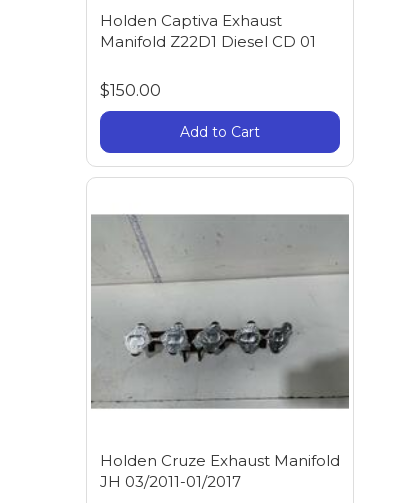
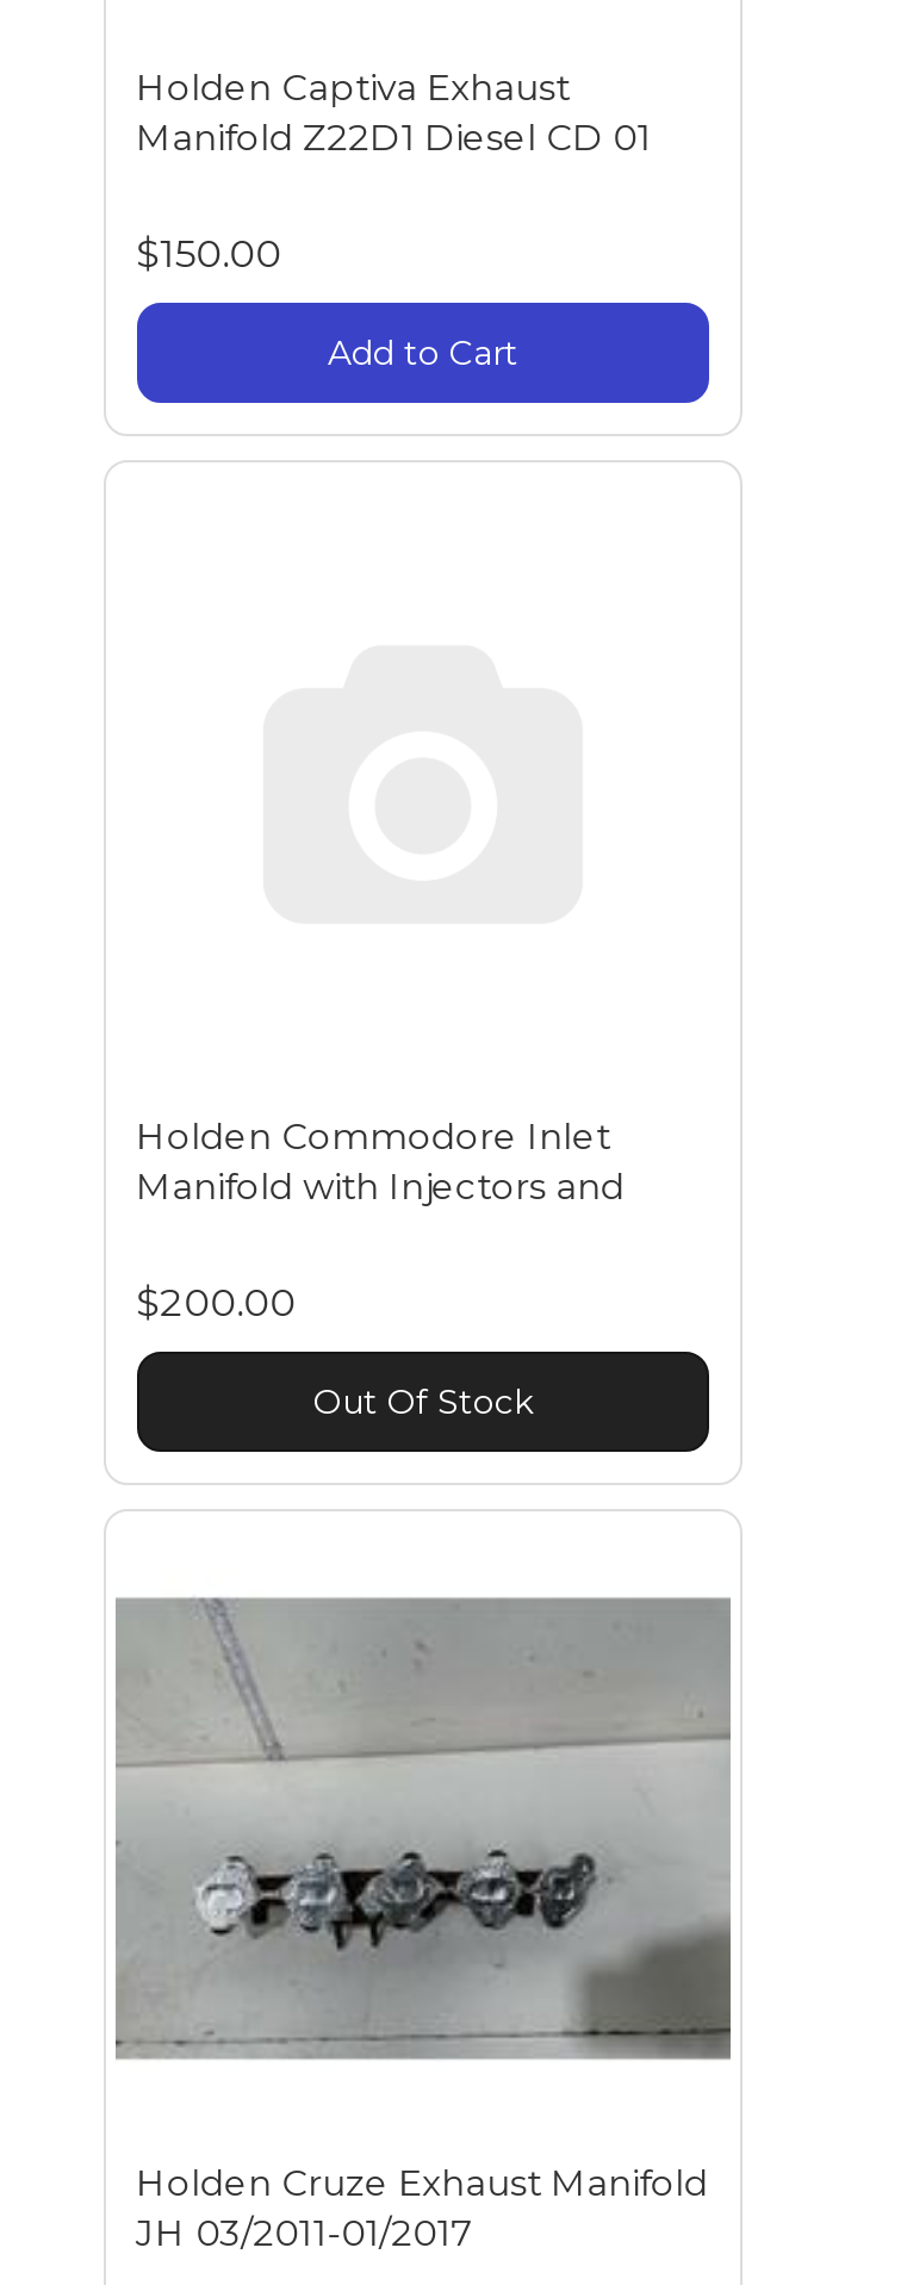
none -> [136,1112,625,1422] Holden Commodore Inlet | Manifold with Injectors and | $200.00 | Out Of Stock

